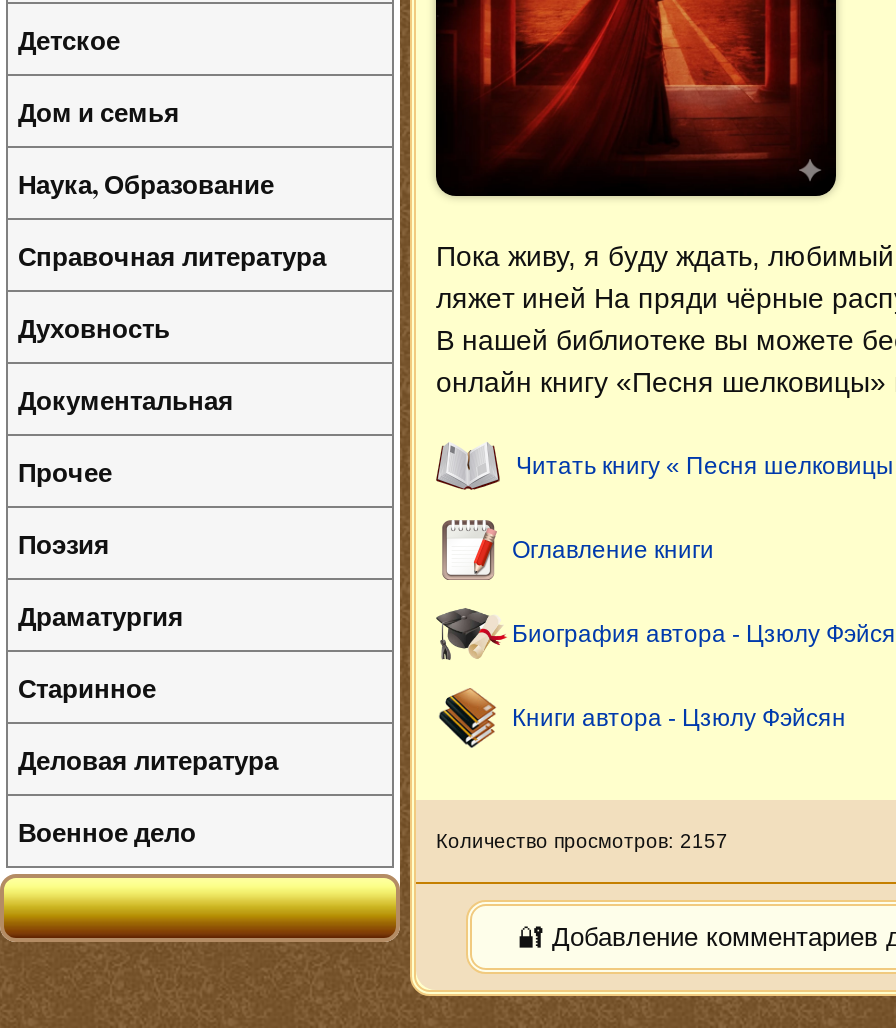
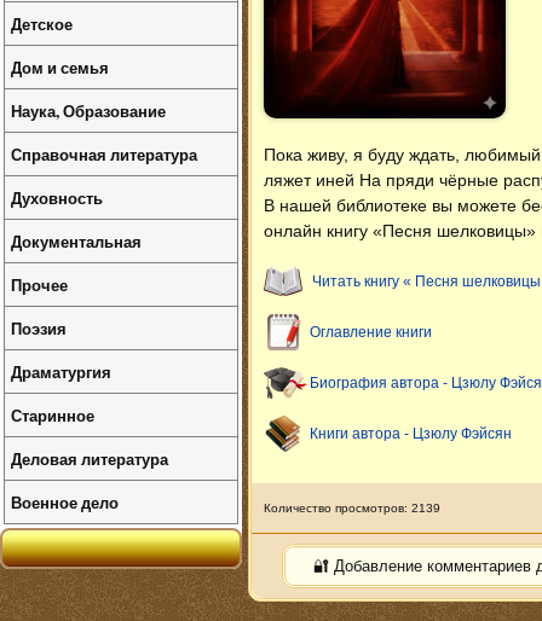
[436,830,728,852] Количество просмотров: 2157 -> [264,502,440,515] Количество просмотров: 2139

